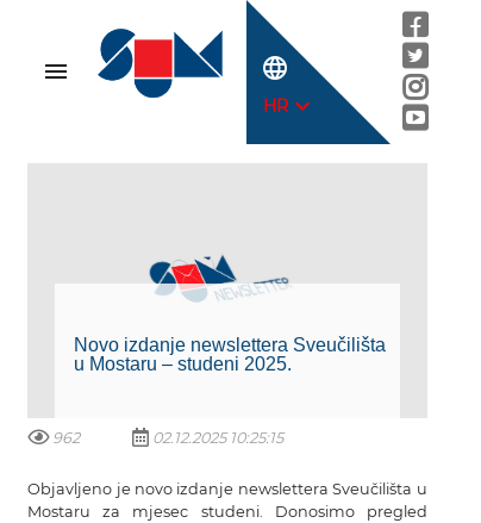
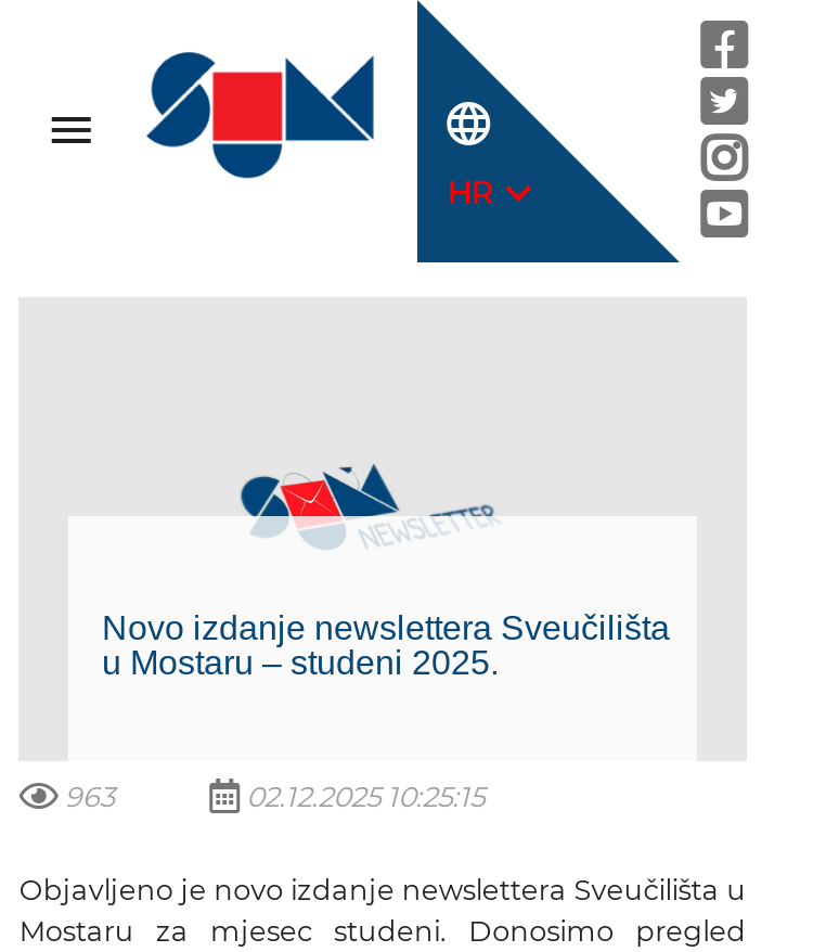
[49,429,80,447] 962 -> [58,781,114,814] 963

